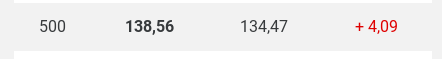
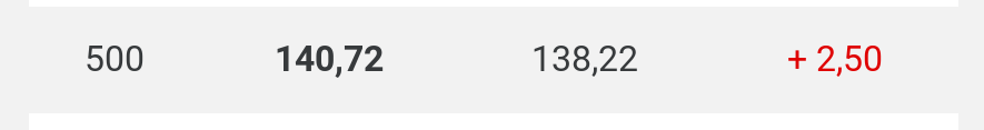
[124,17,173,36] 138,56 -> [275,37,384,79] 140,72
[240,17,288,36] 134,47 -> [531,37,638,79] 138,22
[355,17,398,36] + 4,09 -> [787,37,883,79] + 2,50

